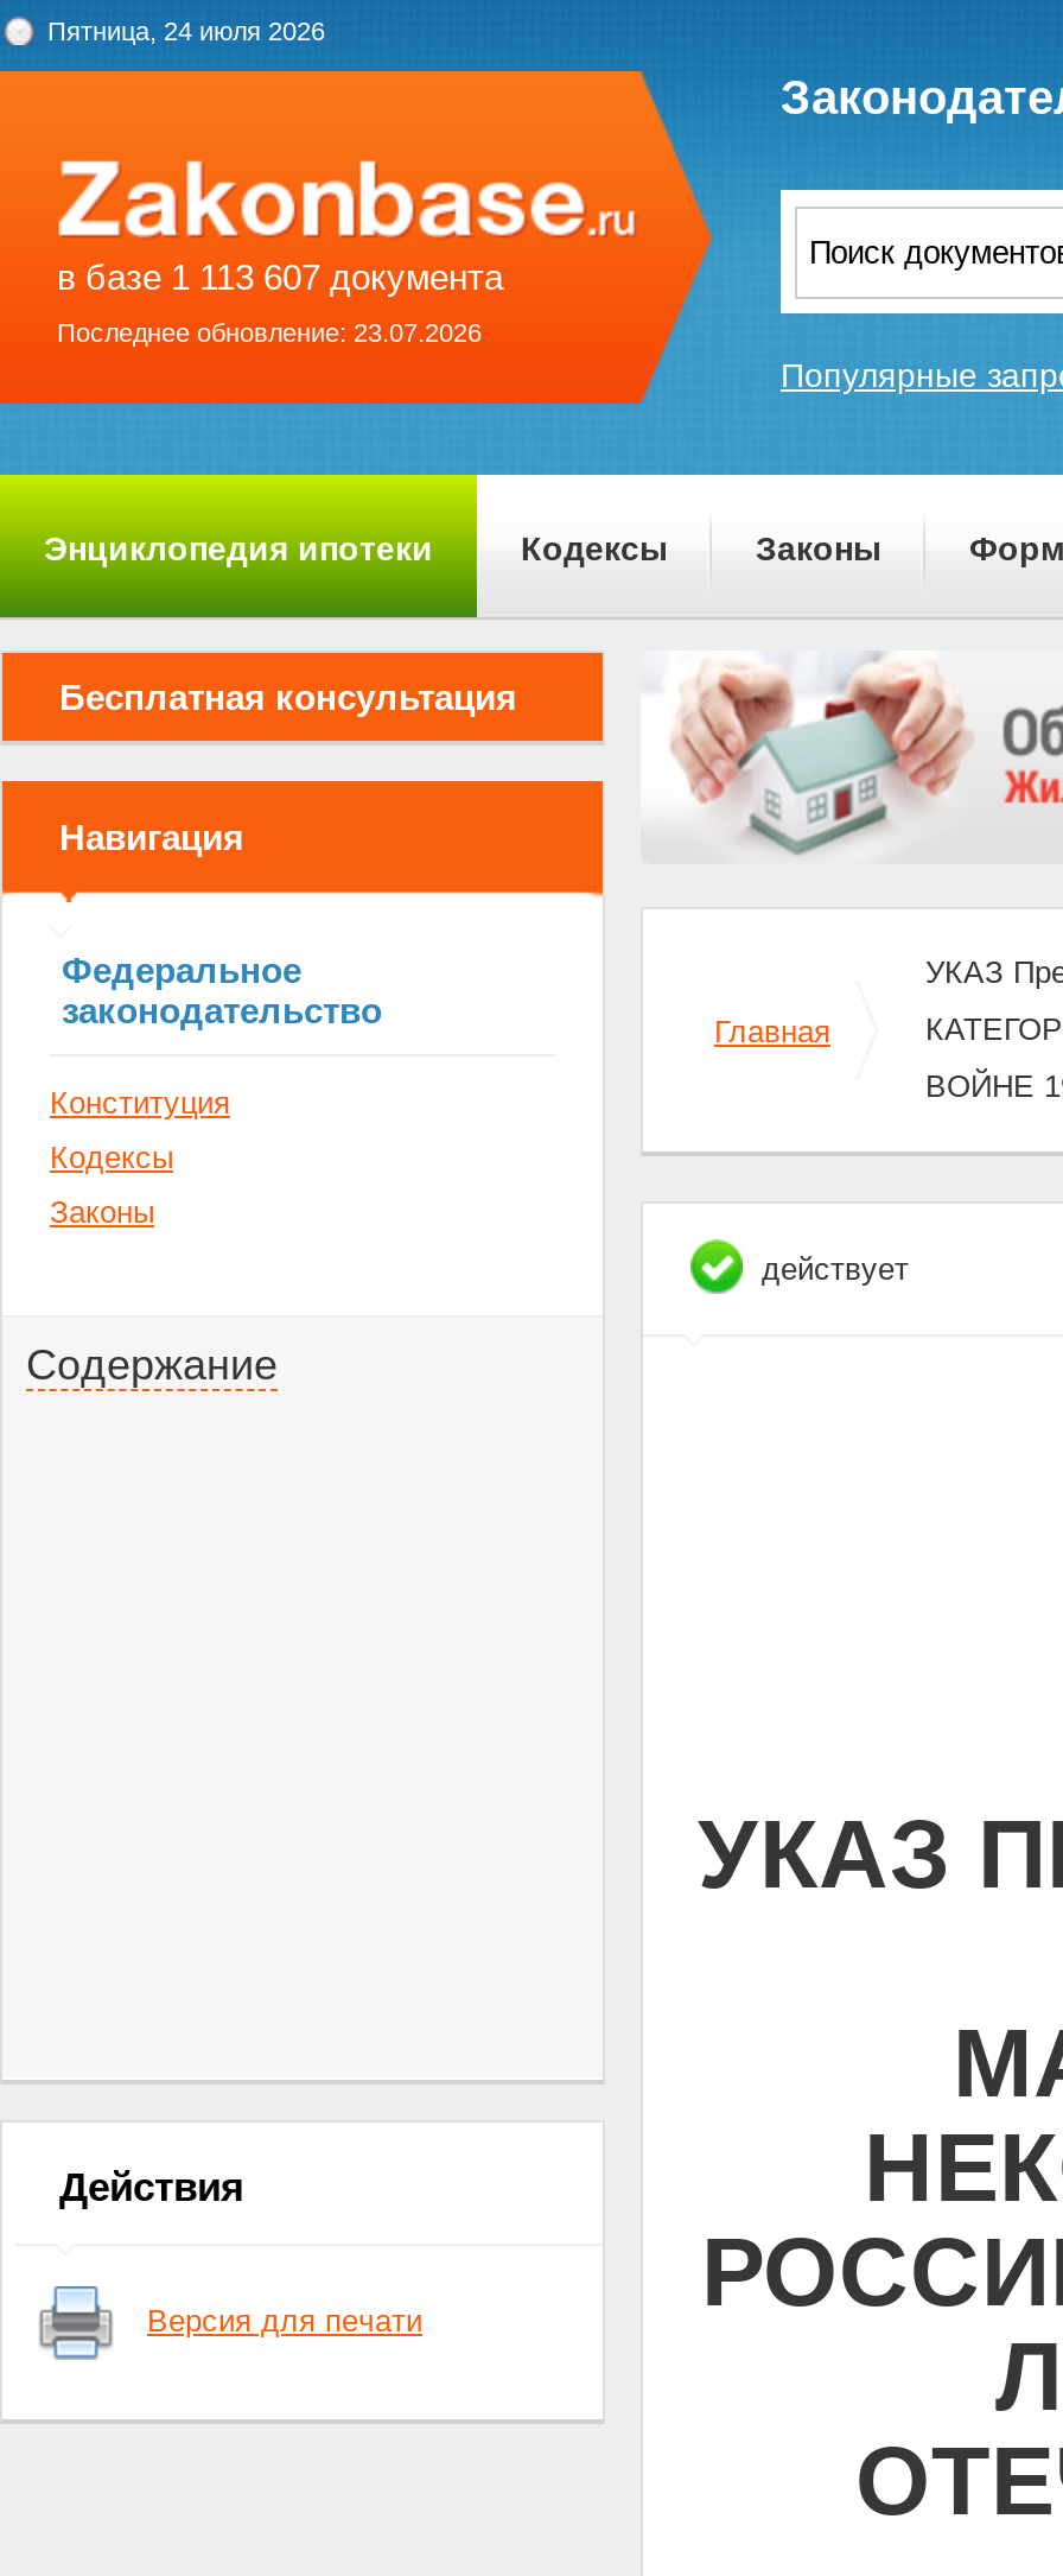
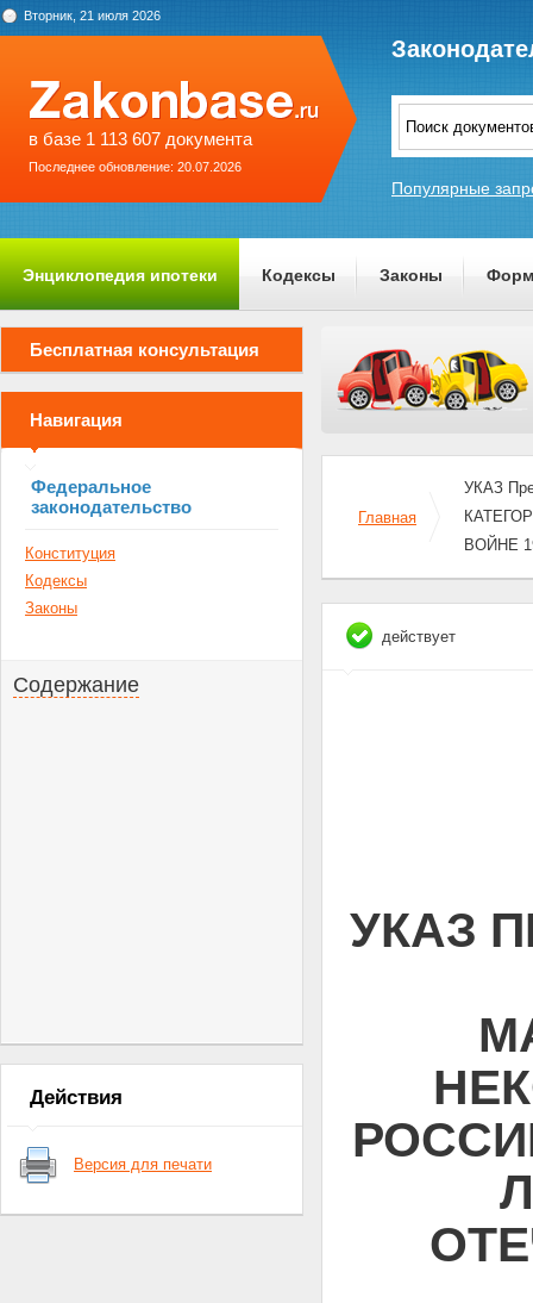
[47,17,325,45] Пятница, 24 июля 2026 -> [24,8,161,23] Вторник, 21 июля 2026
[57,318,482,347] Последнее обновление: 23.07.2026 -> [29,160,242,174] Последнее обновление: 20.07.2026
[671,653,1056,855] [image] -> [336,338,529,428] [image]

